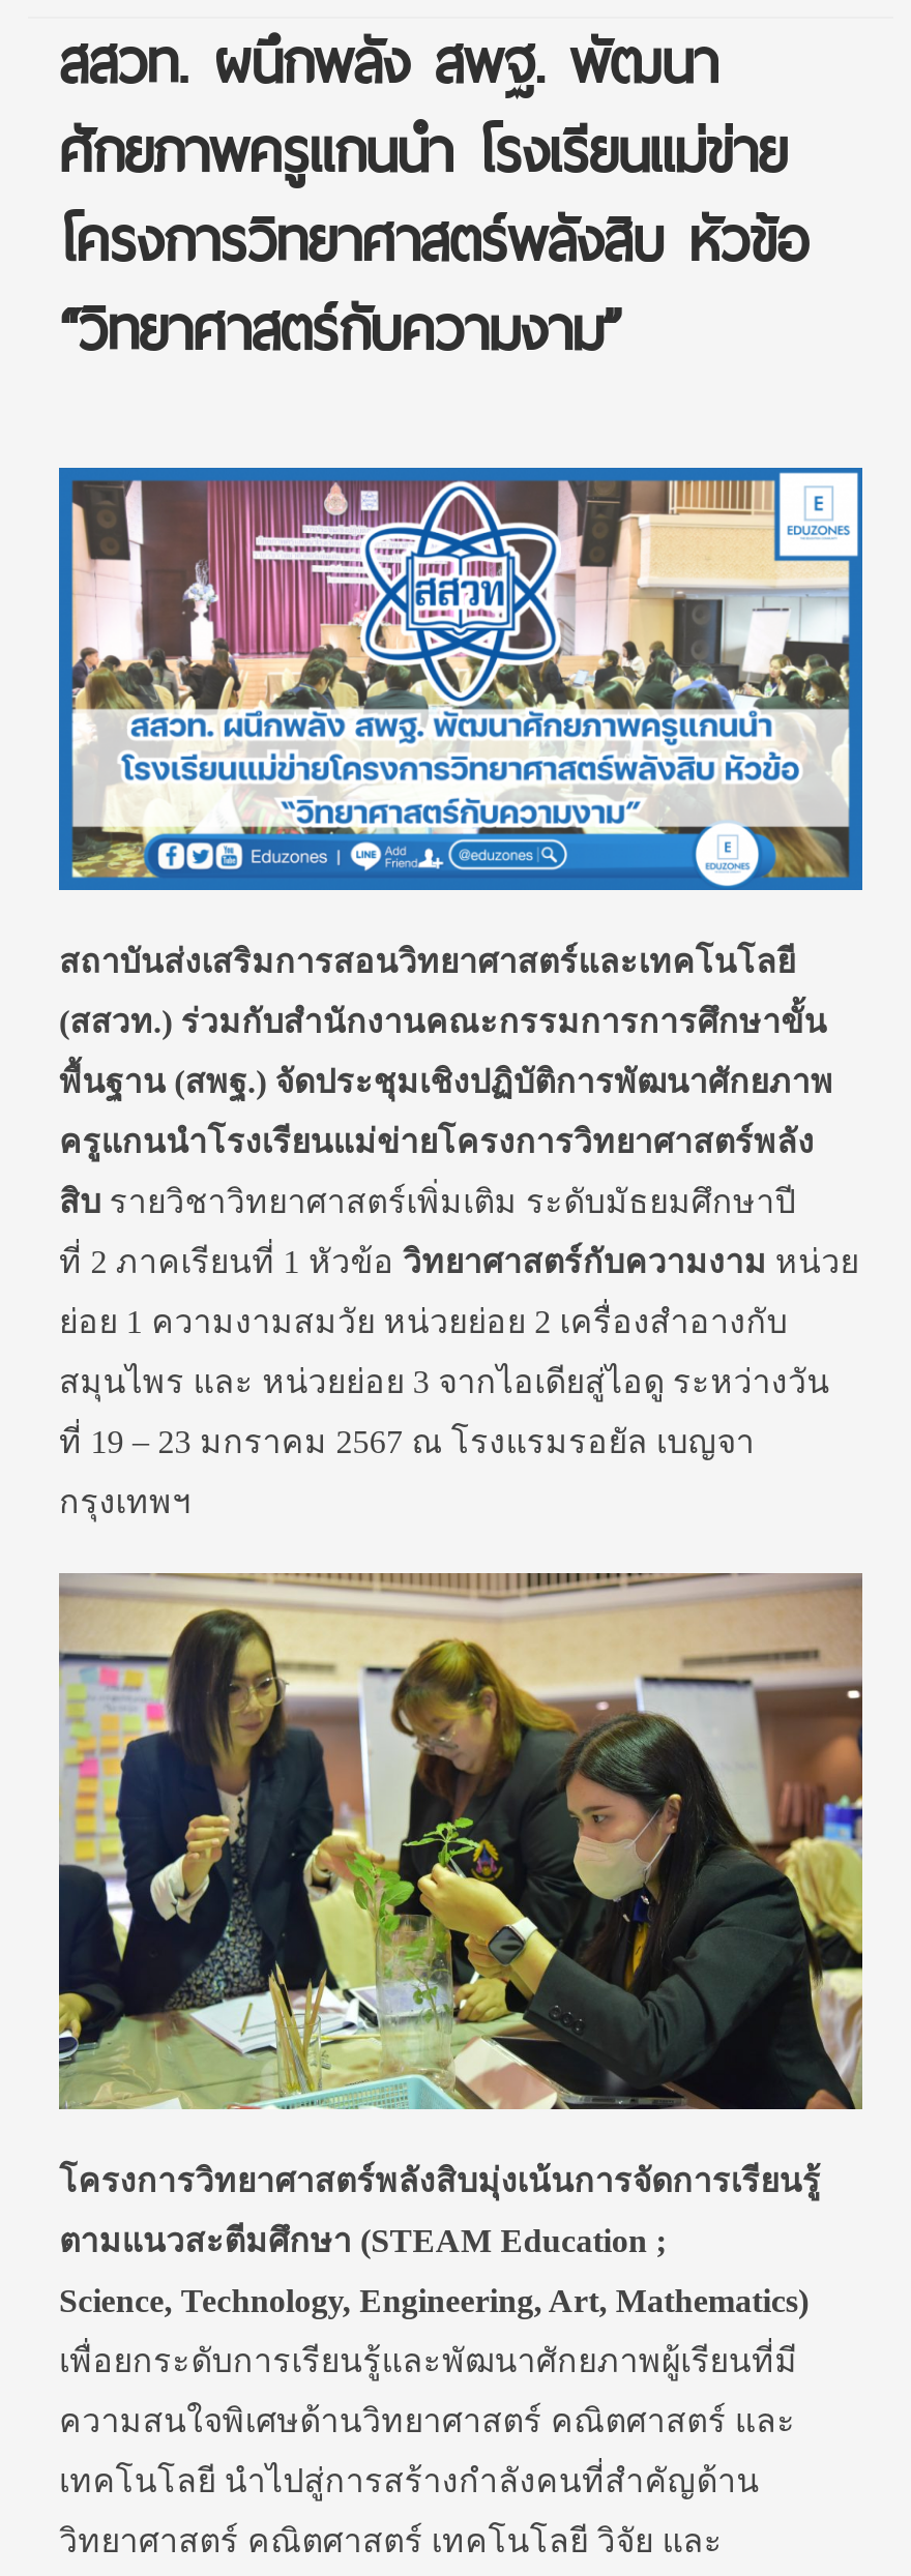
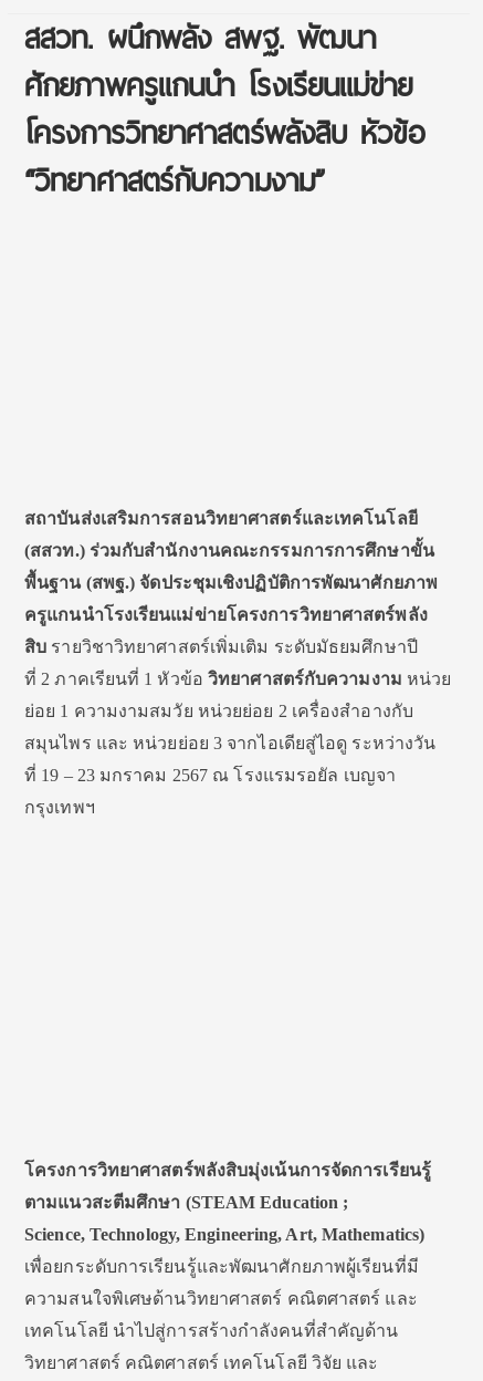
[57,466,864,892] [image] -> none
[57,1571,864,2113] [image] -> none

